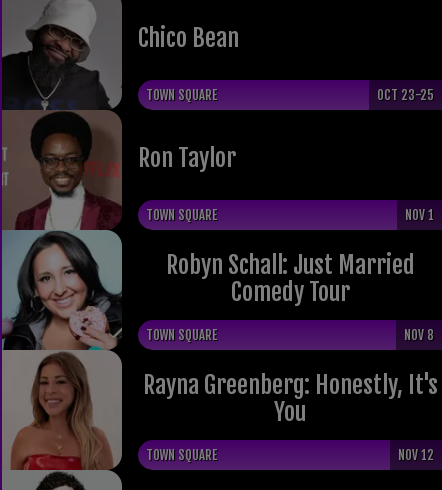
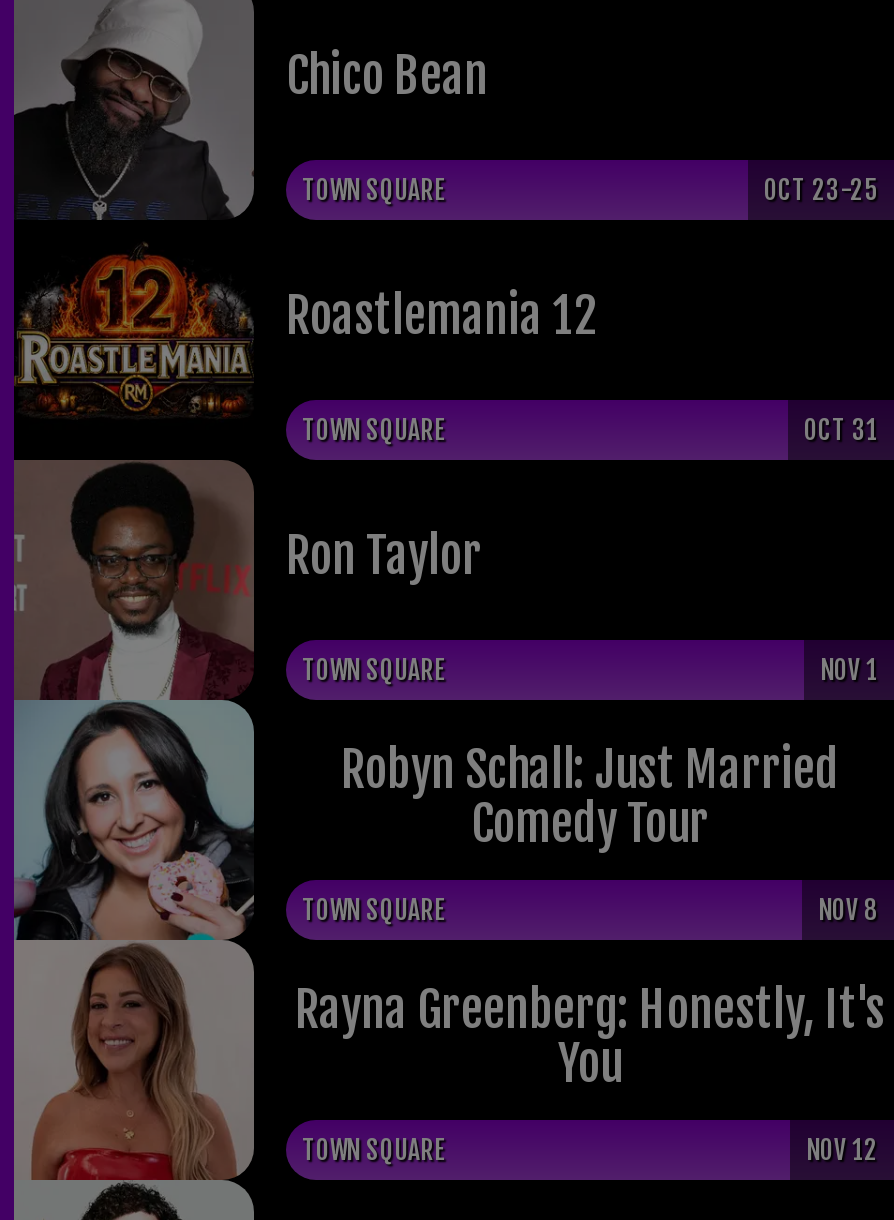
none -> [12,220,878,462] [image] | Roastlemania 12 | TOWN SQUARE | OCT 31

